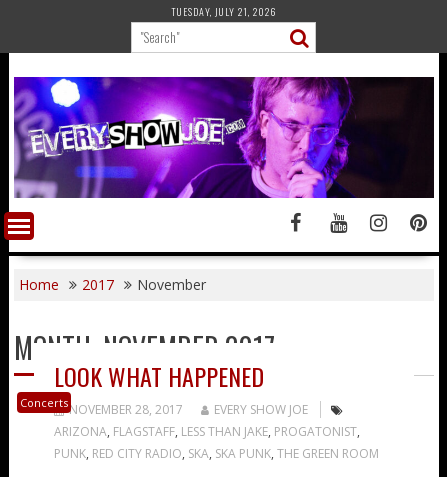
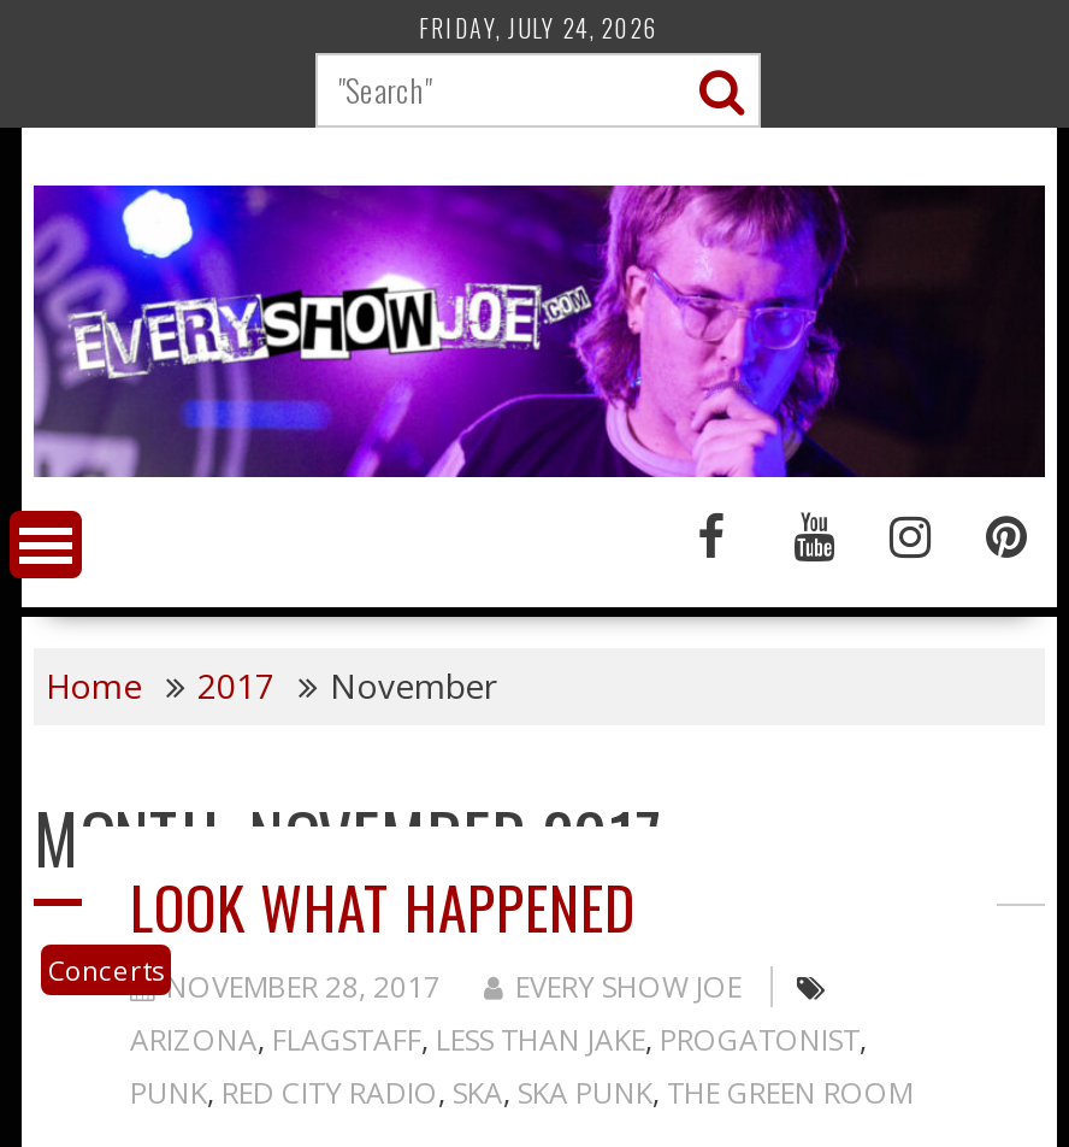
[171,4,277,19] TUESDAY, JULY 21, 2026 -> [419,10,660,46] FRIDAY, JULY 24, 2026

